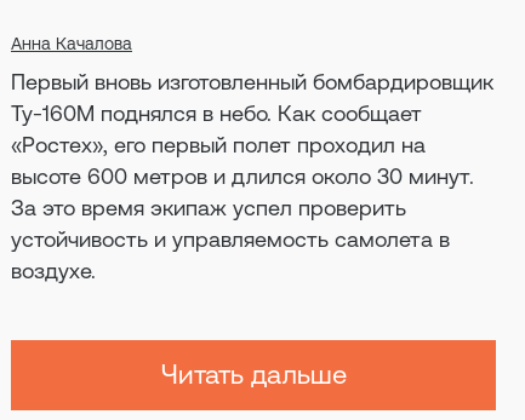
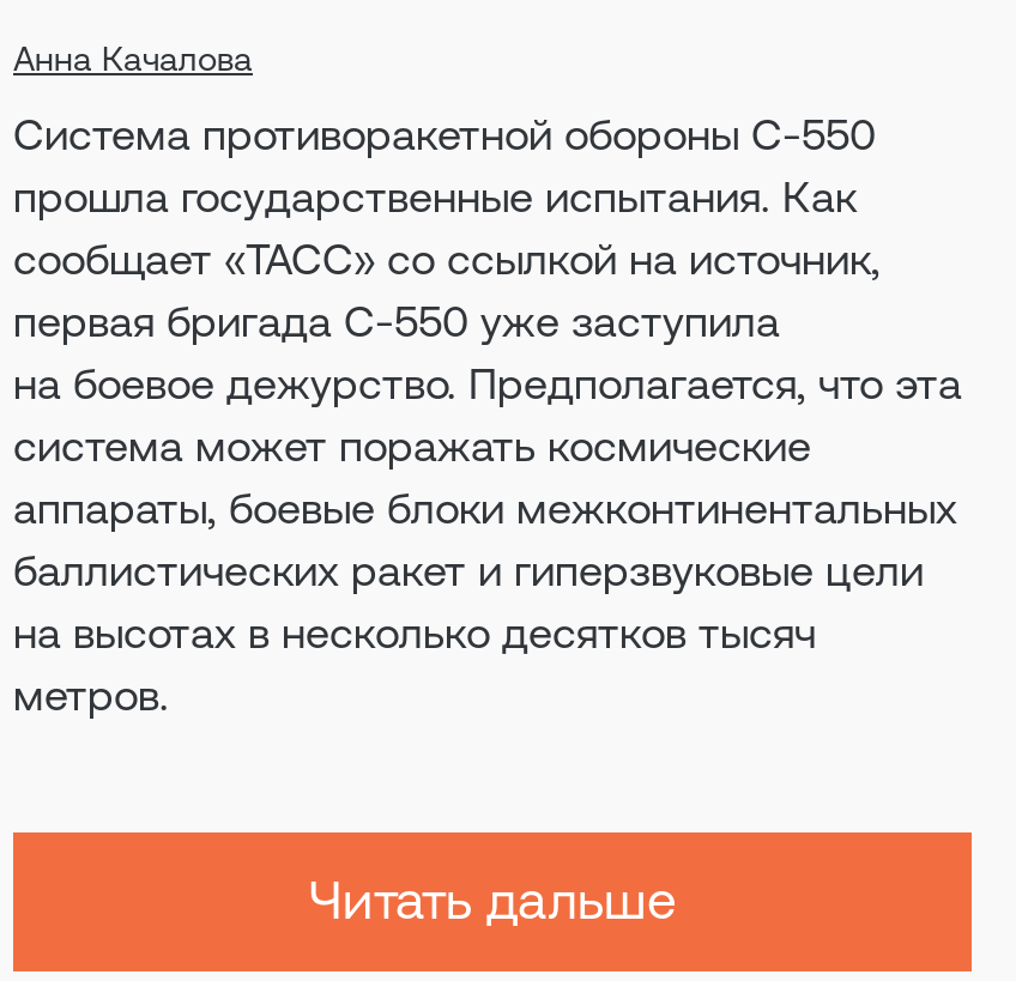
[11,69,493,284] Первый вновь изготовленный бомбардировщик | Ту-160М поднялся в небо. Как сообщает | «Ростех», его первый полет проходил на | высоте 600 метров и длился около 30 минут. | За это время экипаж успел проверить | устойчивость и управляемость самолета в | воздухе. -> [13,110,962,721] Система противоракетной обороны С-550 | прошла государственные испытания. Как | сообщает «ТАСС» со ссылкой на источник, | первая бригада С-550 уже заступила | на боевое дежурство. Предполагается, что эта | система может поражать космические | аппараты, боевые блоки межконтинентальных | баллистических ракет и гиперзвуковые цели | на высотах в несколько десятков тысяч | метров.

